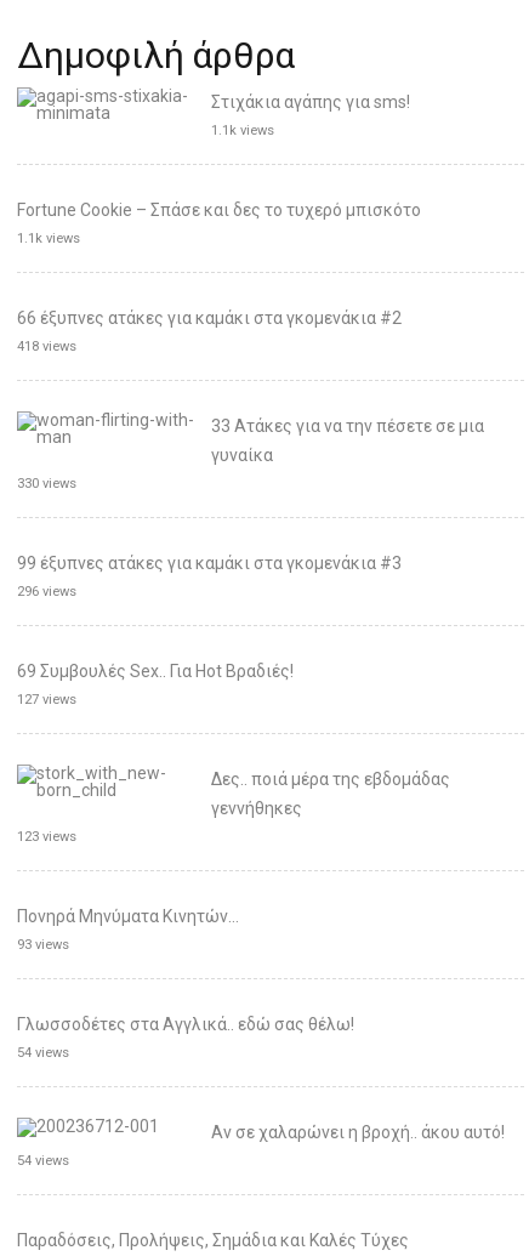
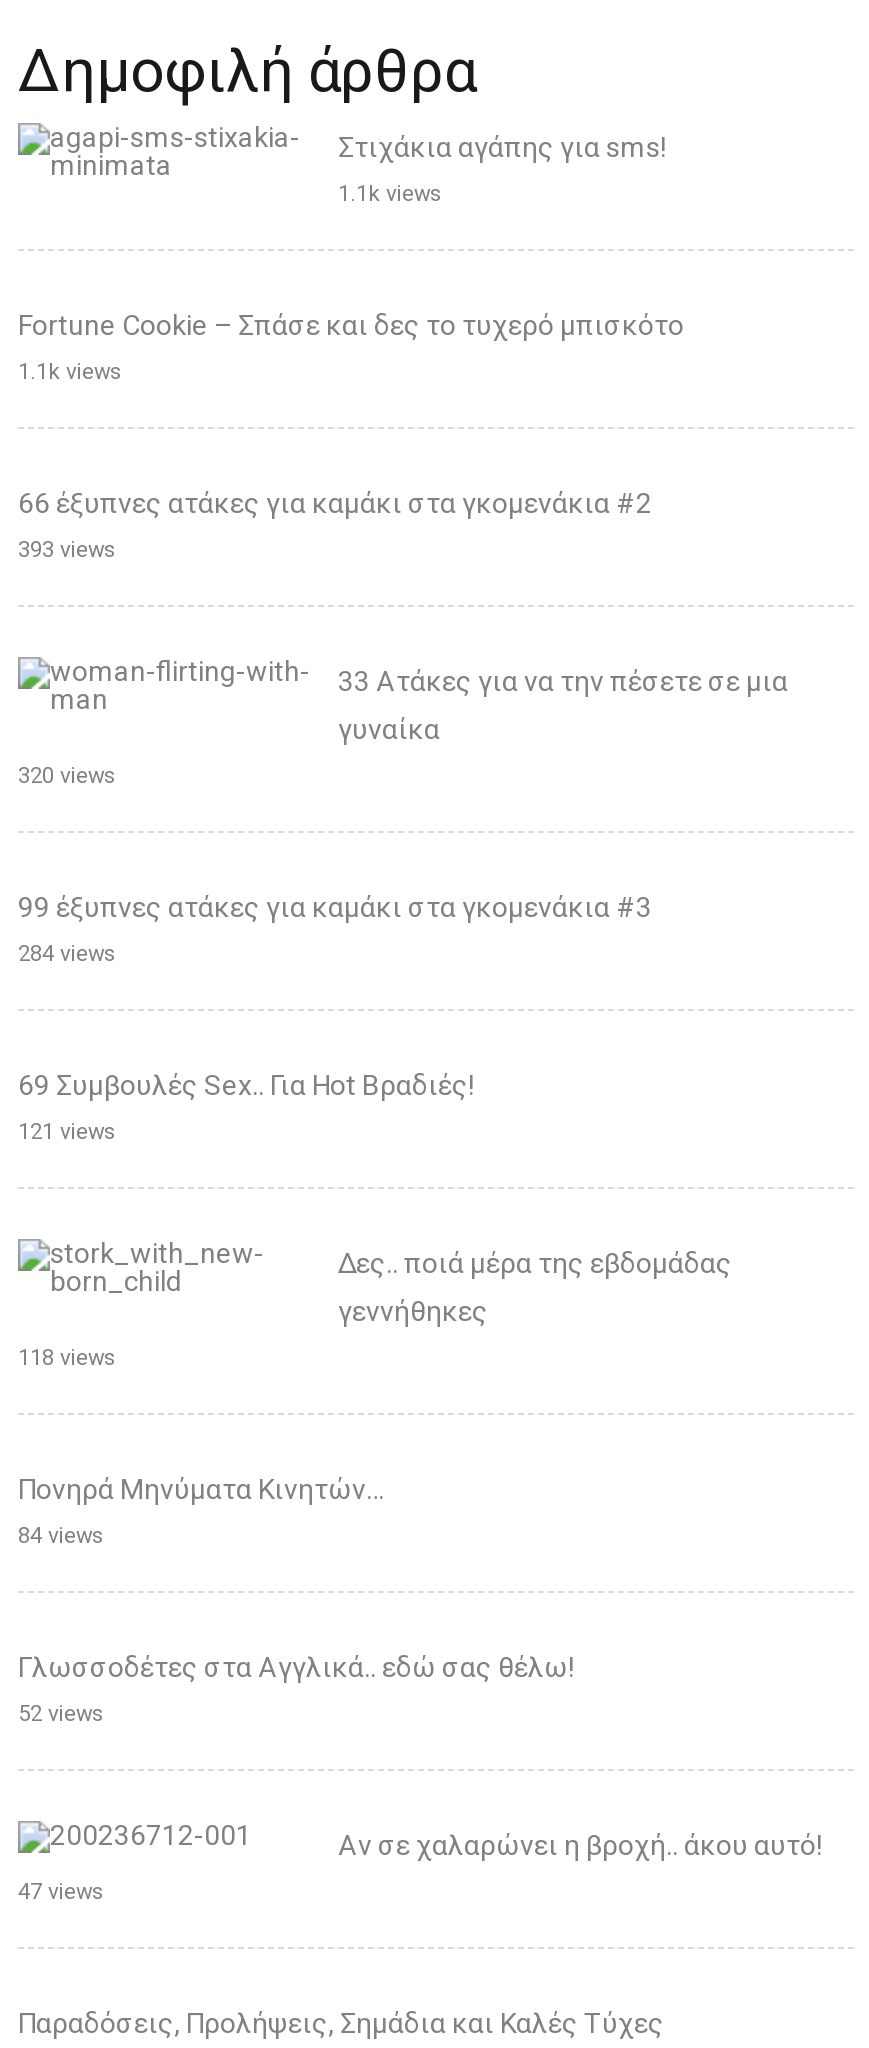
[17,339,76,354] 418 views -> [18,537,116,563] 393 views
[17,476,76,491] 330 views -> [18,763,116,789] 320 views
[17,584,76,599] 296 views -> [18,941,116,967] 284 views
[17,692,76,707] 127 views -> [18,1119,116,1145] 121 views
[17,829,76,845] 123 views -> [18,1345,116,1371] 118 views
[17,937,69,953] 93 views -> [18,1523,104,1549] 84 views
[17,1045,69,1061] 54 views -> [18,1701,104,1727] 52 views
[17,1153,69,1169] 54 views -> [18,1879,104,1905] 47 views

